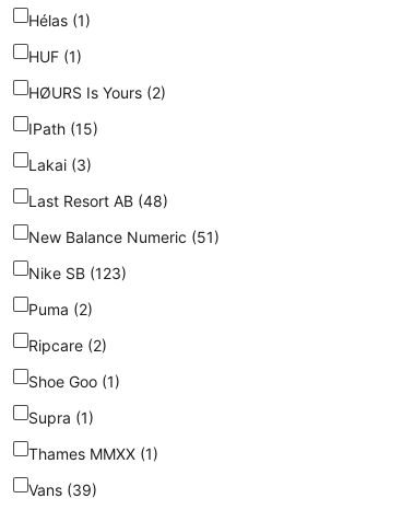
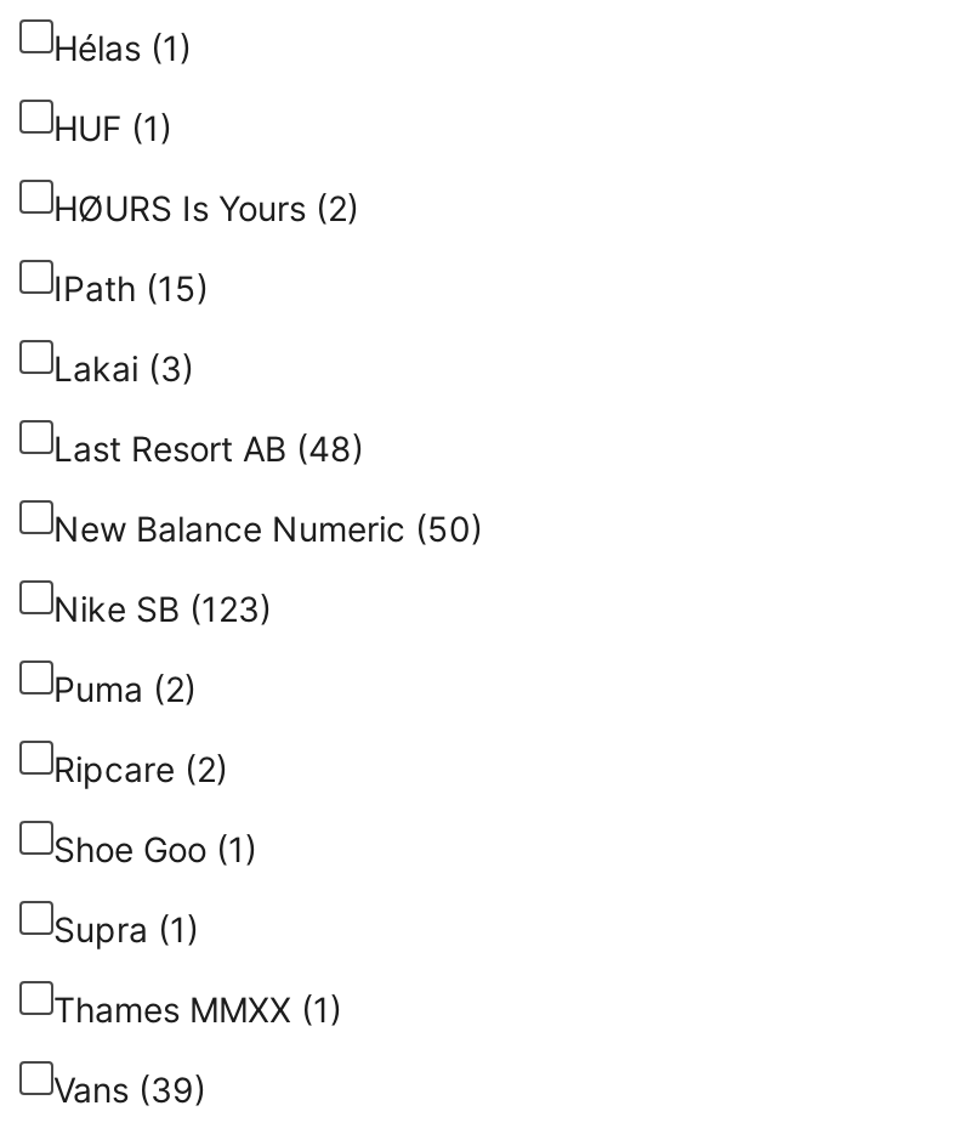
[28,228,220,246] New Balance Numeric (51) -> [53,508,483,549] New Balance Numeric (50)

